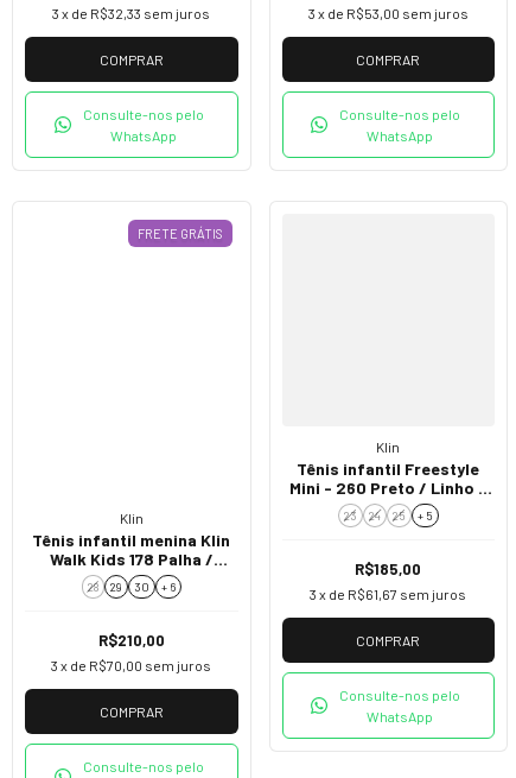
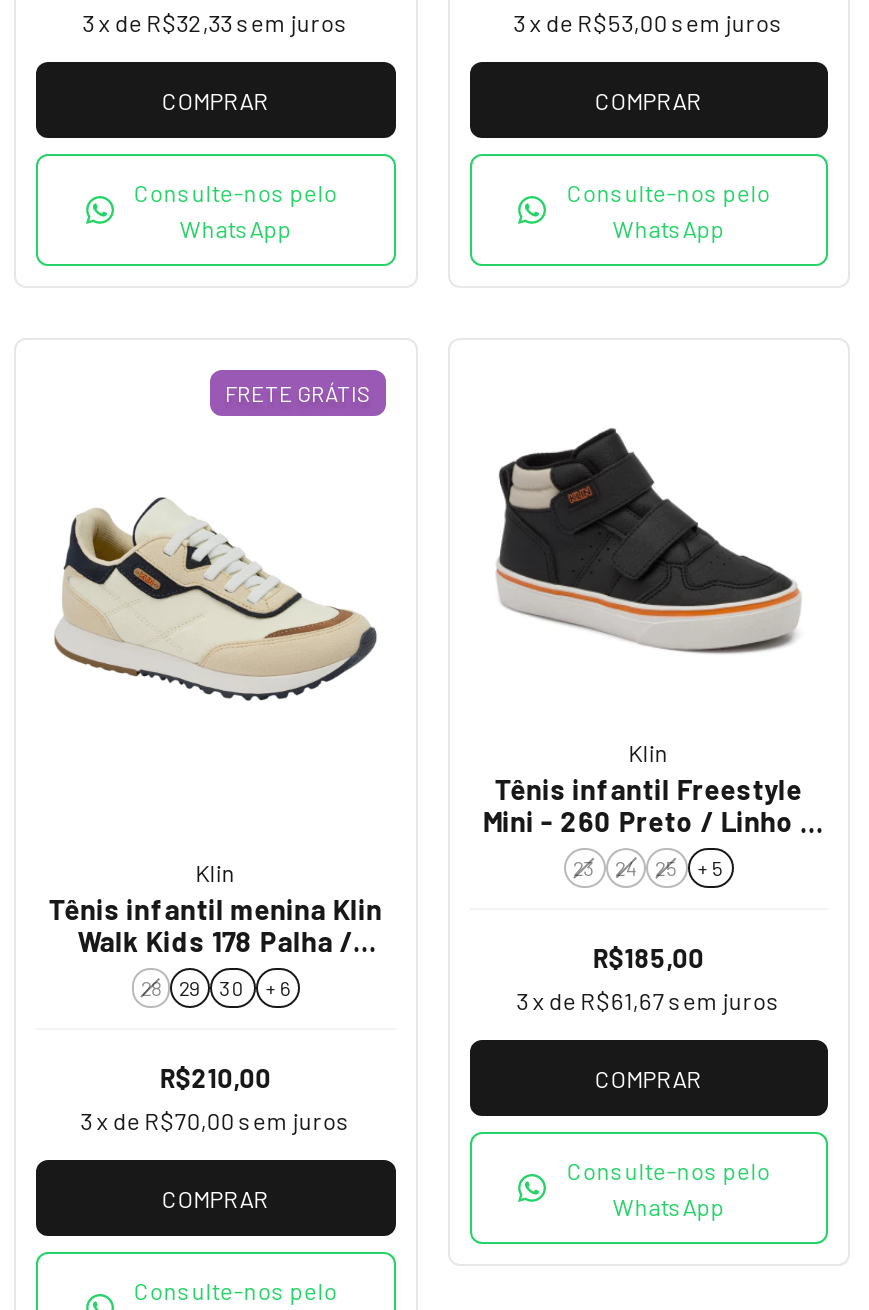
none -> [52,496,378,702] [image]
none -> [496,426,800,654] [image]

